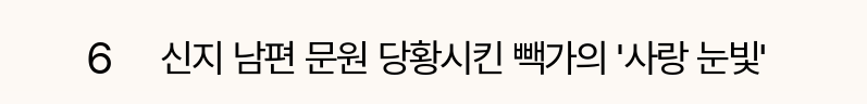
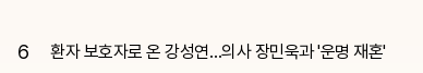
[160,35,767,80] 신지 남편 문원 당황시킨 빽가의 '사랑 눈빛' -> [50,41,385,62] 환자 보호자로 온 강성연…의사 장민욱과 '운명 재혼'

